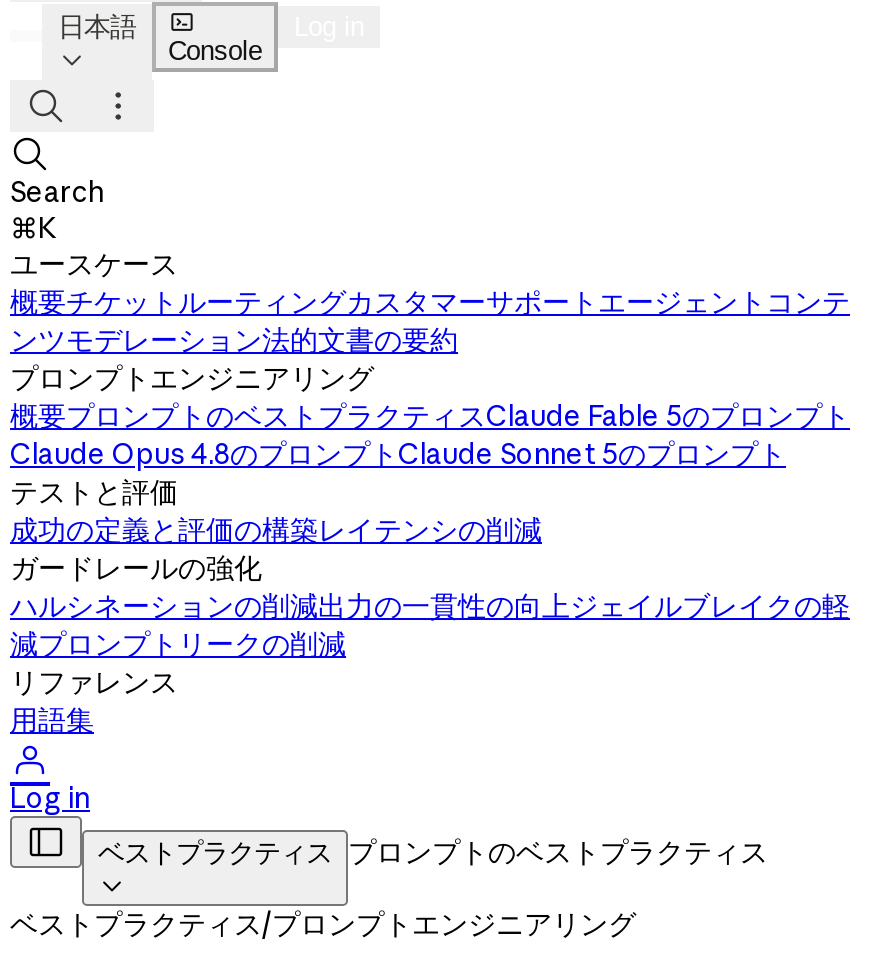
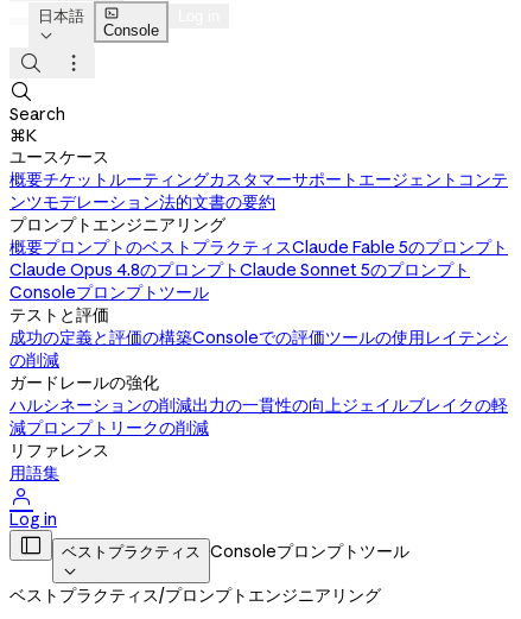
none -> [9,282,209,303] Consoleプロンプトツール
[10,512,542,548] 成功の定義と評価の構築レイテンシの削減 -> [9,327,508,371] 成功の定義と評価の構築Consoleでの評価ツールの使用レイテンシ | の削減
[348,834,768,870] プロンプトのベストプラクティス -> [210,541,409,562] Consoleプロンプトツール

